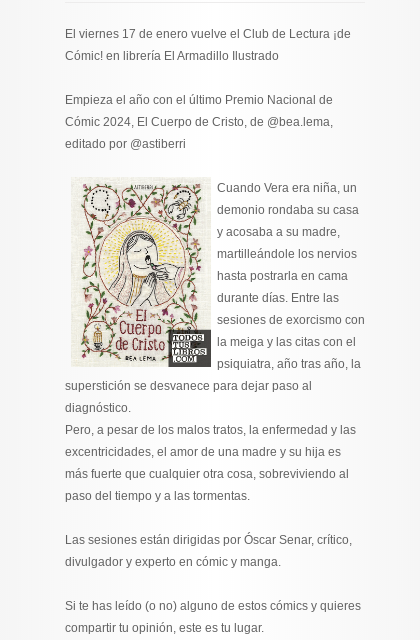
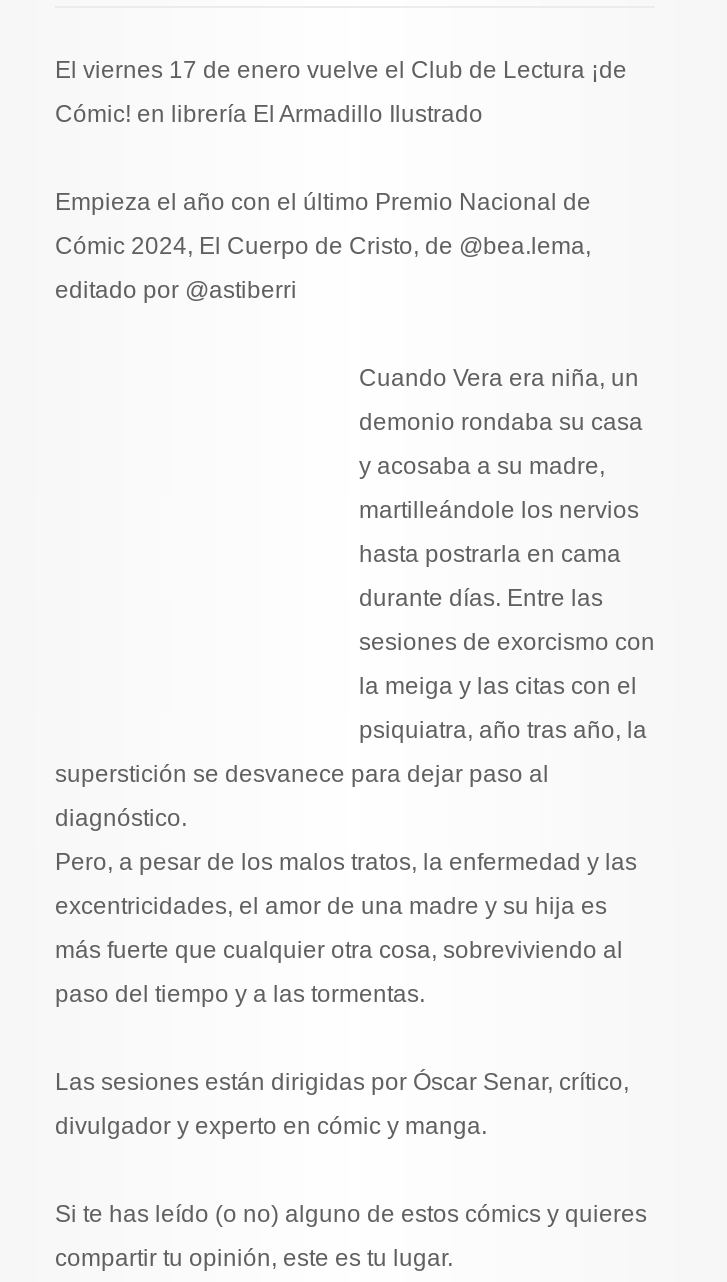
[71,178,212,368] [image] -> none

